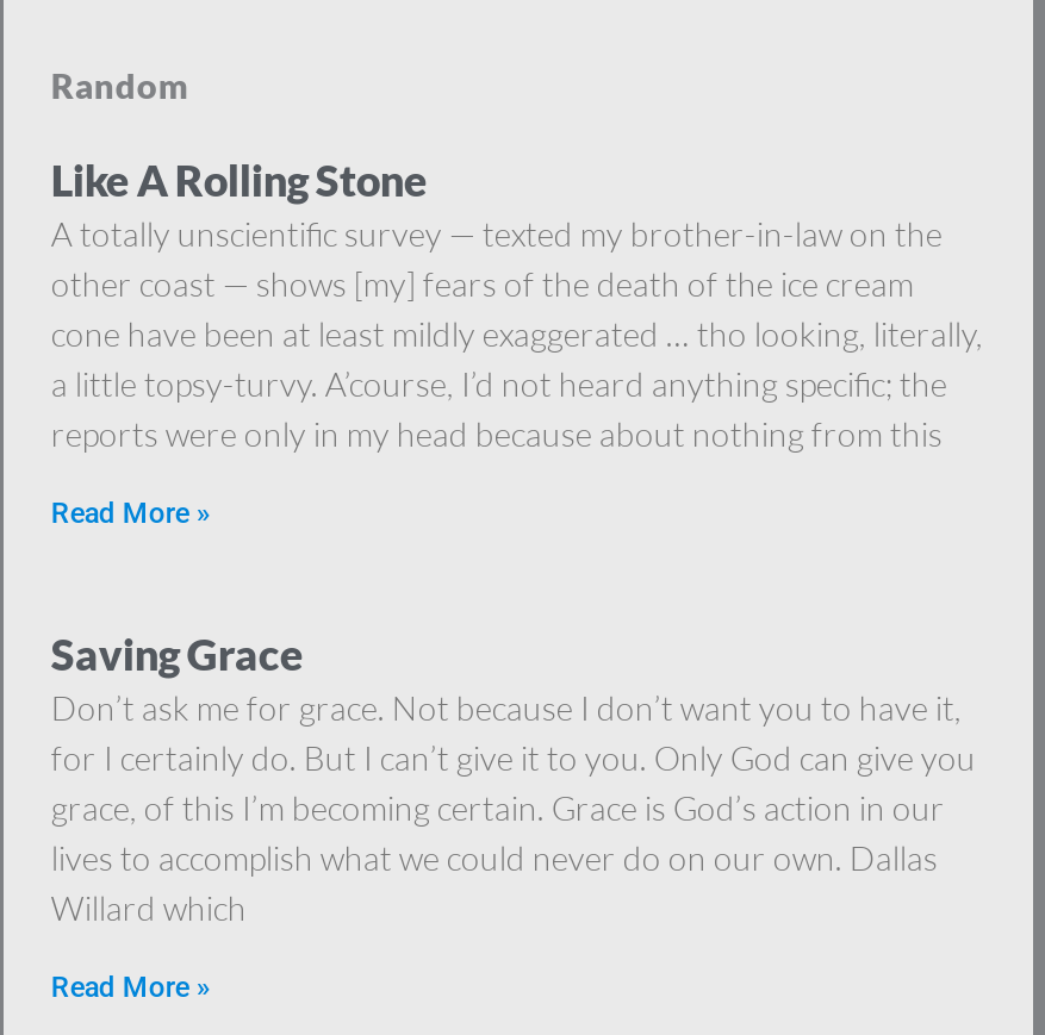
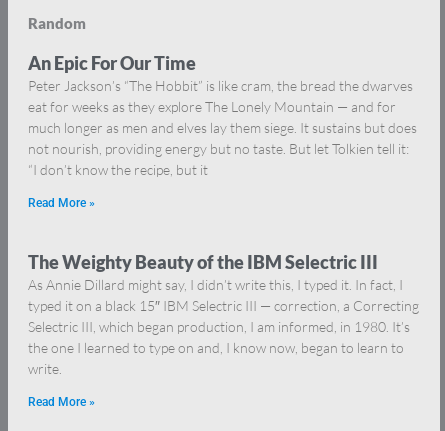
[51,155,983,455] Like A Rolling Stone | A totally unscientific survey — texted my brother-in-law on the | other coast — shows [my] fears of the death of the ice cream | cone have been at least mildly exaggerated … tho looking, literally, | a little topsy-turvy. A’course, I’d not heard anything specific; the | reports were only in my head because about nothing from this -> [28,52,417,178] An Epic For Our Time | Peter Jackson’s “The Hobbit” is like cram, the bread the dwarves | eat for weeks as they explore The Lonely Mountain — and for | much longer as men and elves lay them siege. It sustains but does | not nourish, providing energy but no taste. But let Tolkien tell it: | “I don’t know the recipe, but it
[51,629,976,929] Saving Grace | Don’t ask me for grace. Not because I don’t want you to have it, | for I certainly do. But I can’t give it to you. Only God can give you | grace, of this I’m becoming certain. Grace is God’s action in our | lives to accomplish what we could never do on our own. Dallas | Willard which -> [28,251,419,377] The Weighty Beauty of the IBM Selectric III | As Annie Dillard might say, I didn’t write this, I typed it. In fact, I | typed it on a black 15″ IBM Selectric III — correction, a Correcting | Selectric III, which began production, I am informed, in 1980. It’s | the one I learned to type on and, I know now, began to learn to | write.

